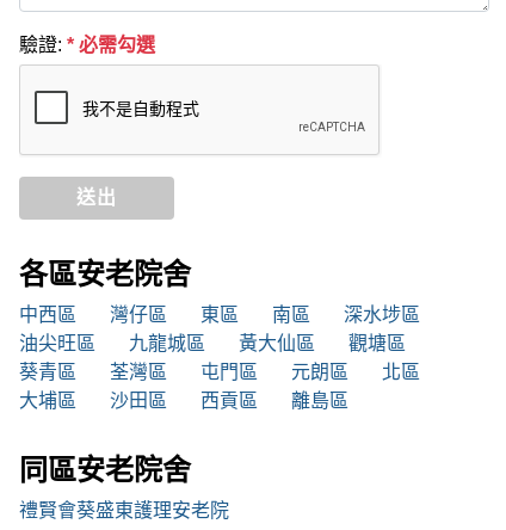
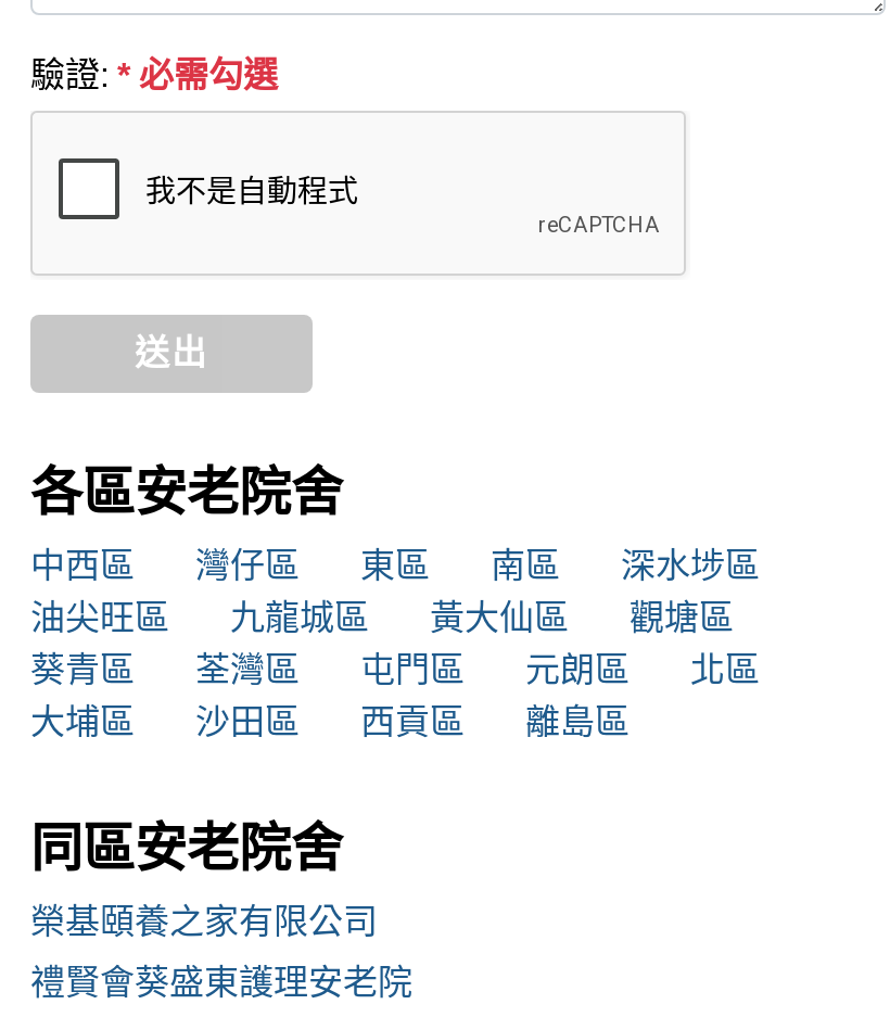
none -> [30,904,378,941] 榮基頤養之家有限公司

